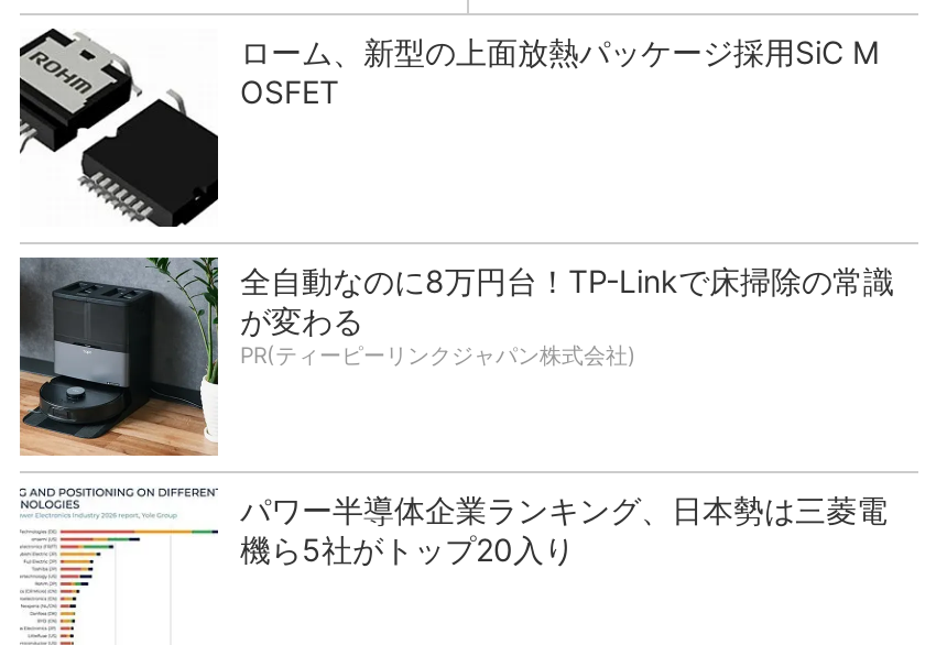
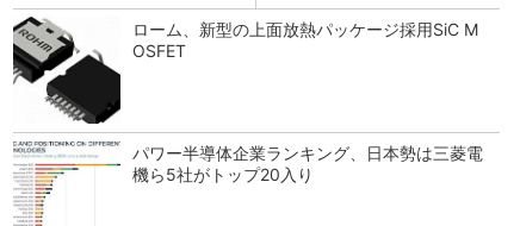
[18,255,894,458] [image] | 全自動なのに8万円台！TP-Linkで床掃除の常識 | が変わる | PR(ティーピーリンクジャパン株式会社) -> none

